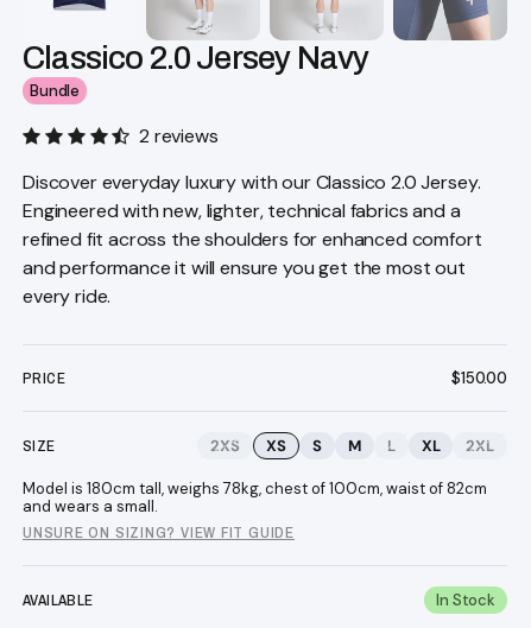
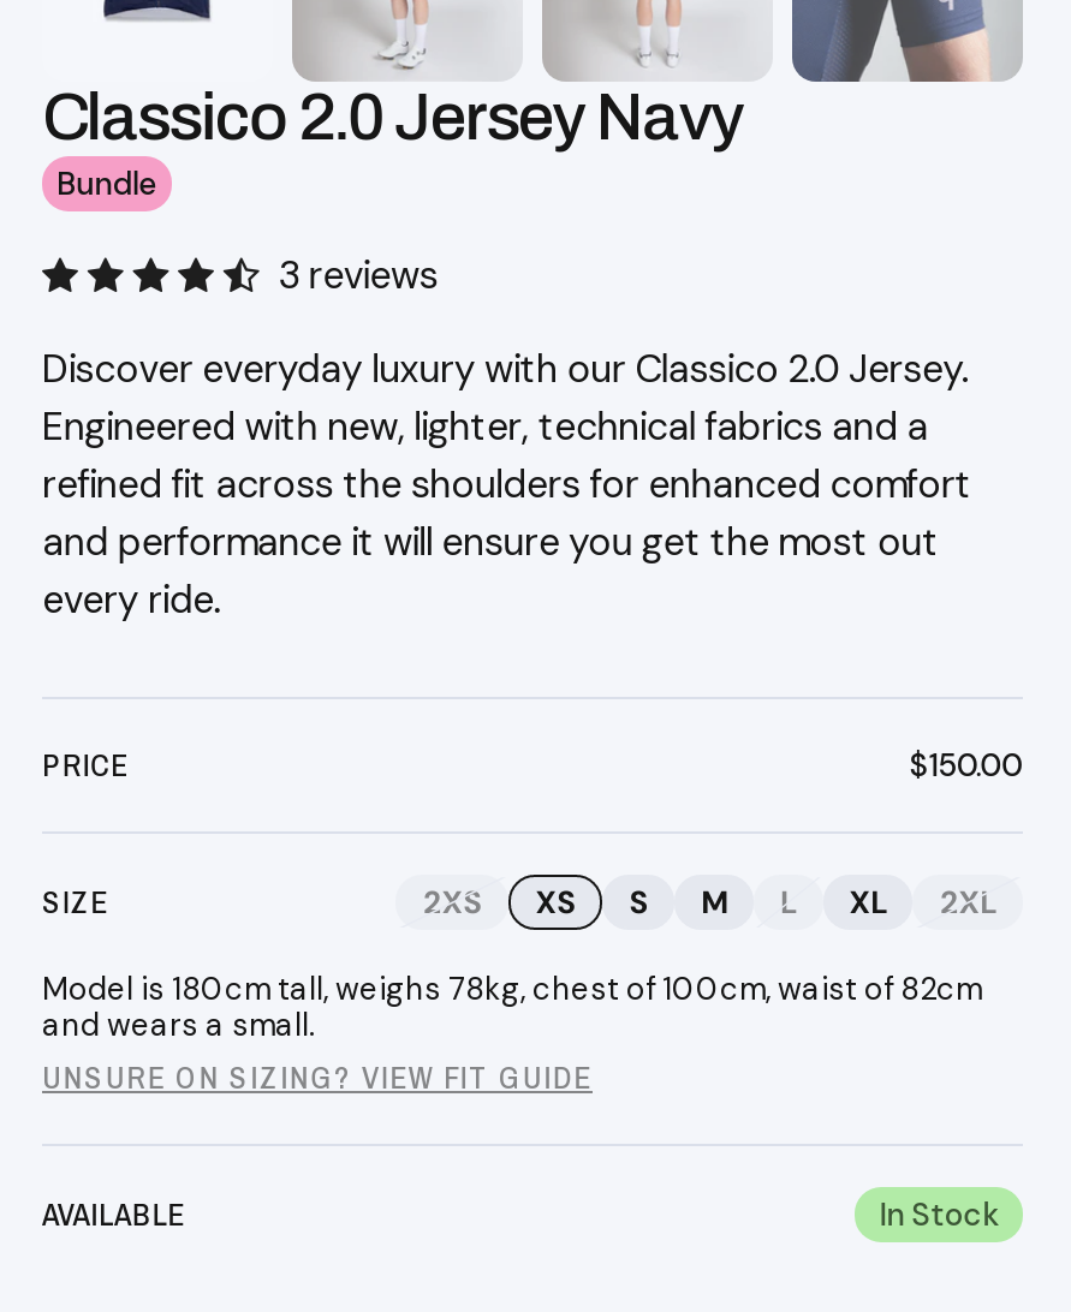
[139,123,218,148] 2 reviews -> [278,249,438,300] 3 reviews

